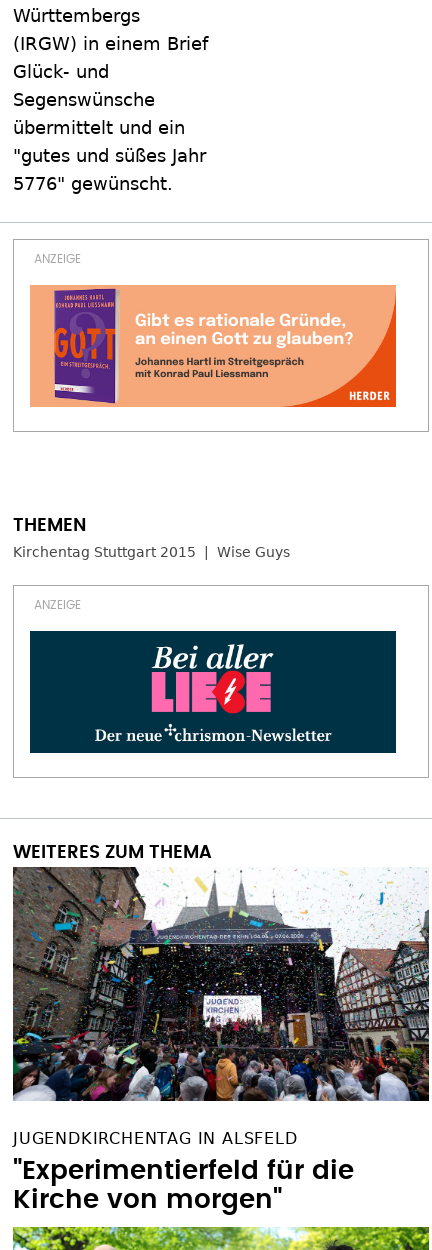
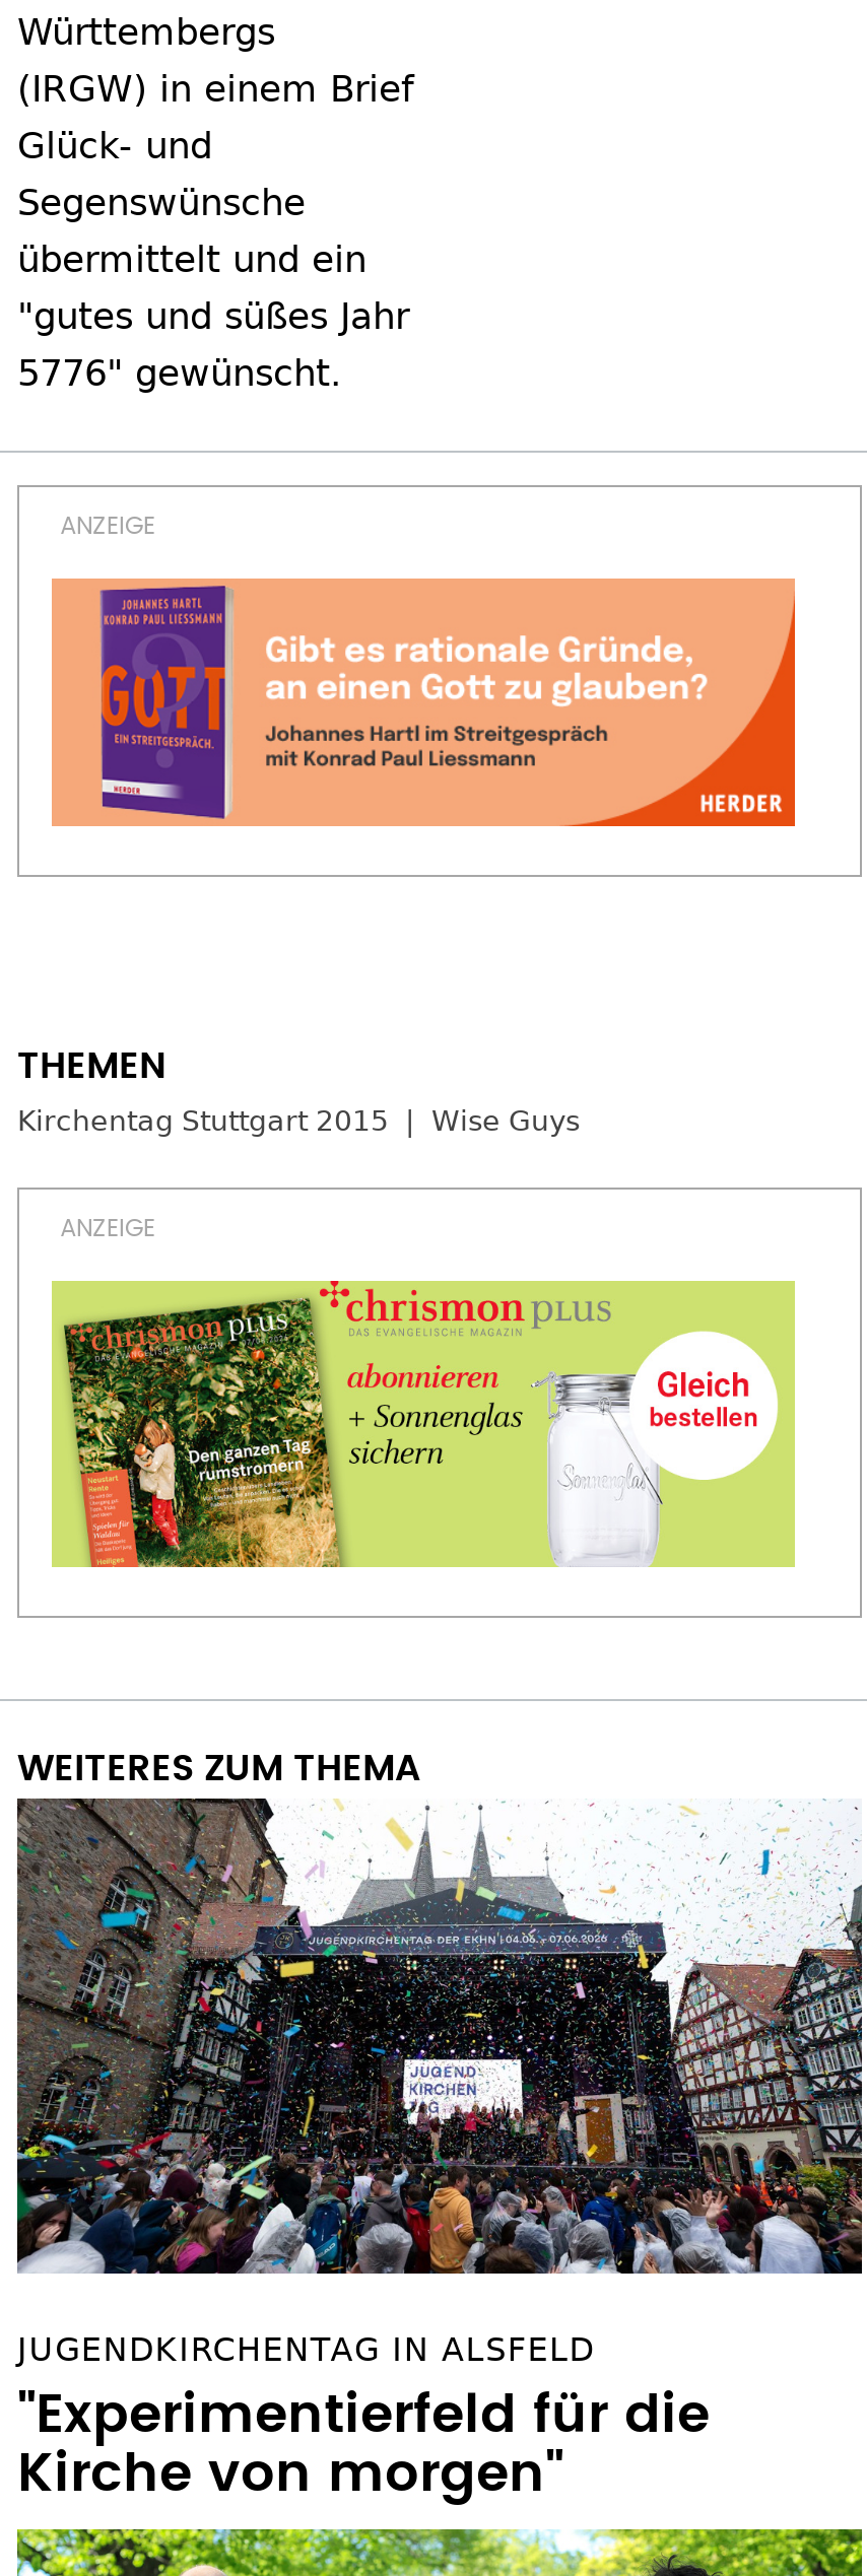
[29,630,397,754] [image] -> [50,1279,797,1569] [image]

